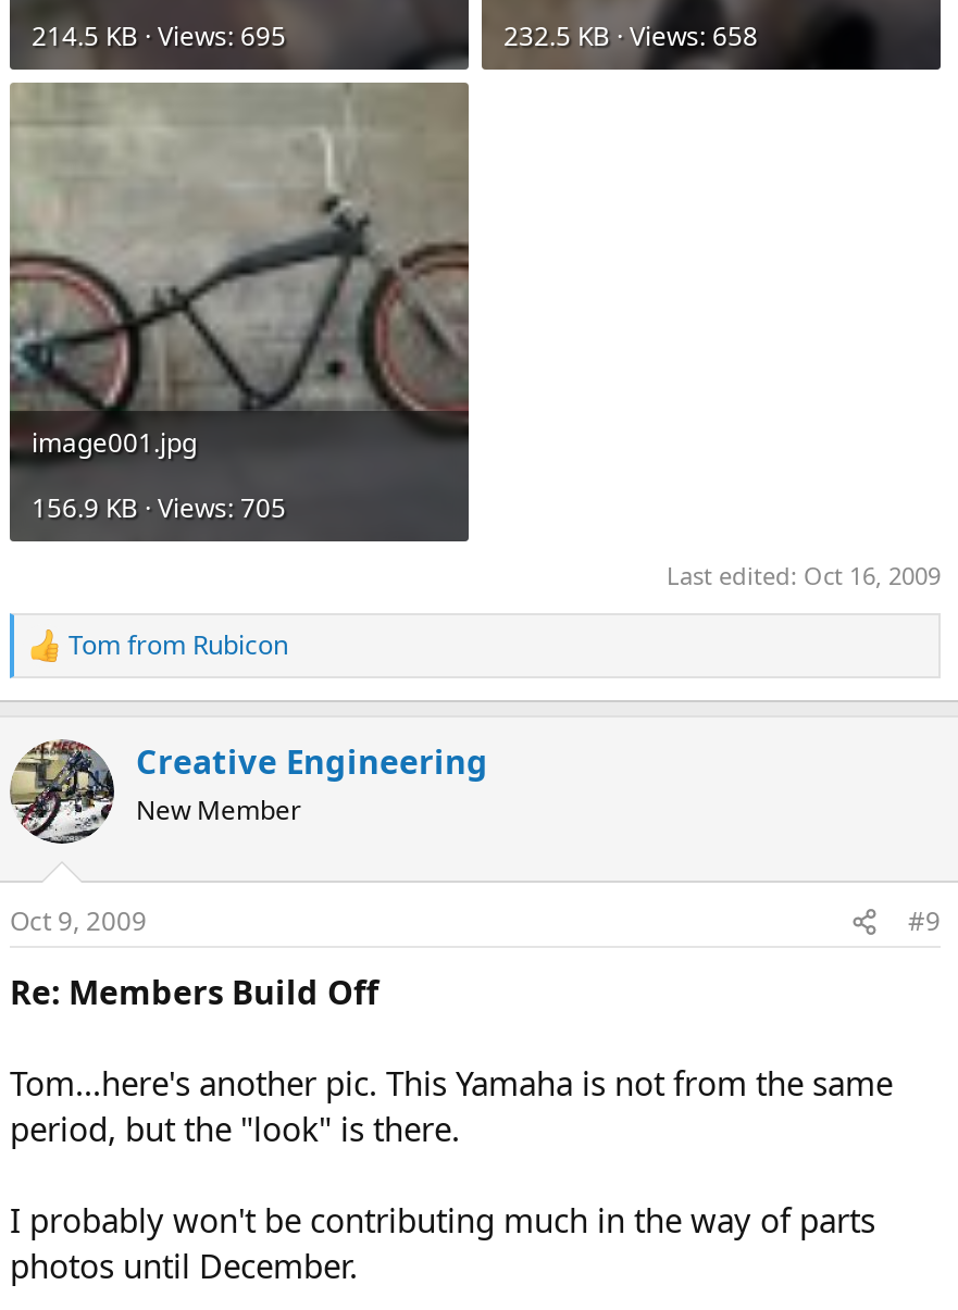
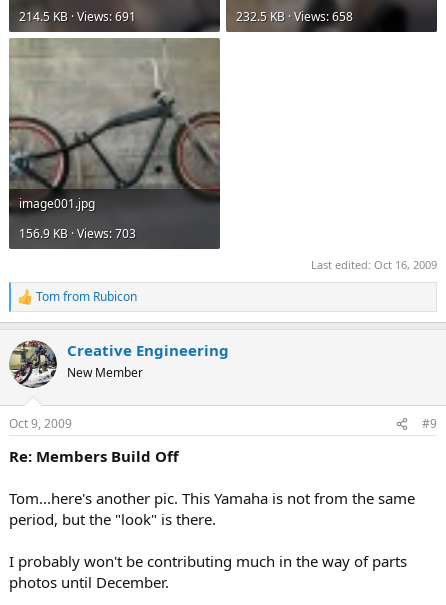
[32,18,286,55] 214.5 KB · Views: 695 -> [19,8,136,25] 214.5 KB · Views: 691
[32,490,286,527] 156.9 KB · Views: 705 -> [19,225,136,242] 156.9 KB · Views: 703

